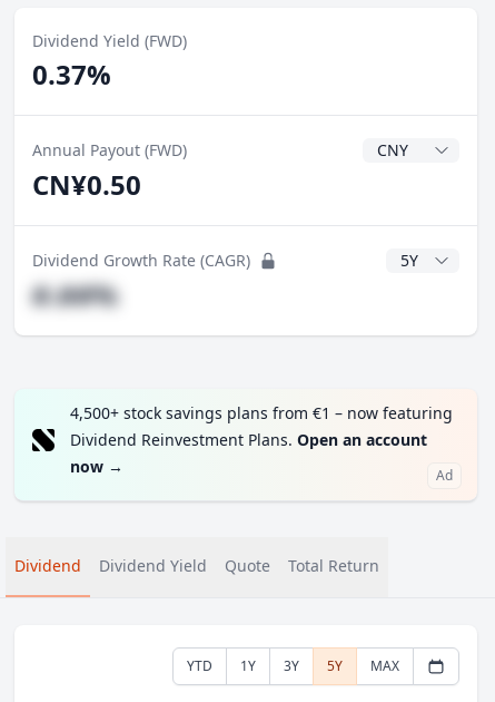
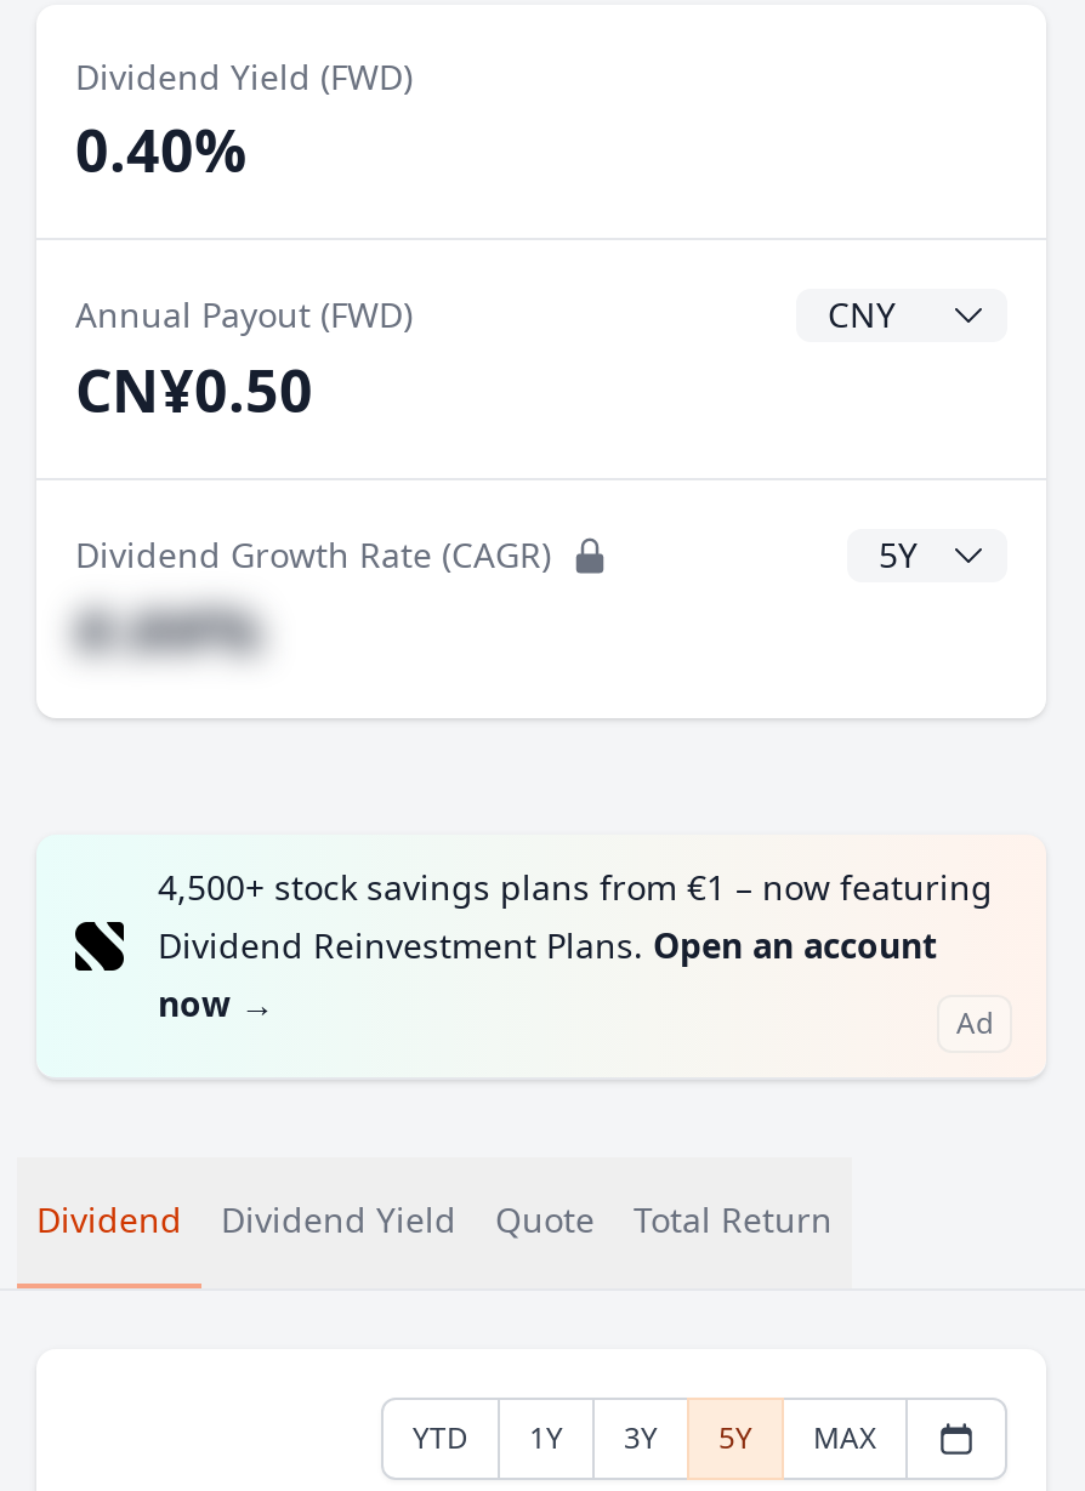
[32,56,111,92] 0.37% -> [75,109,248,189] 0.40%

